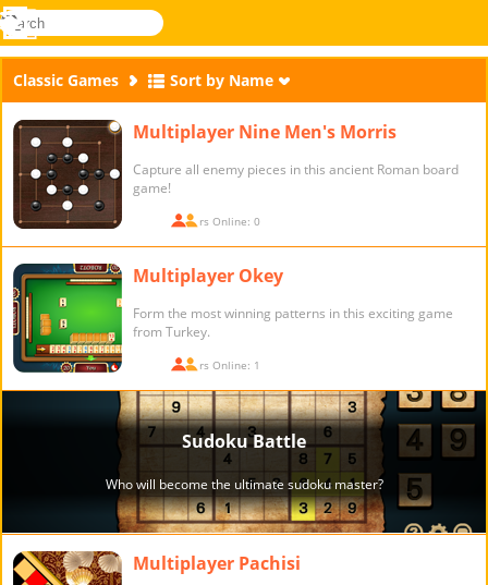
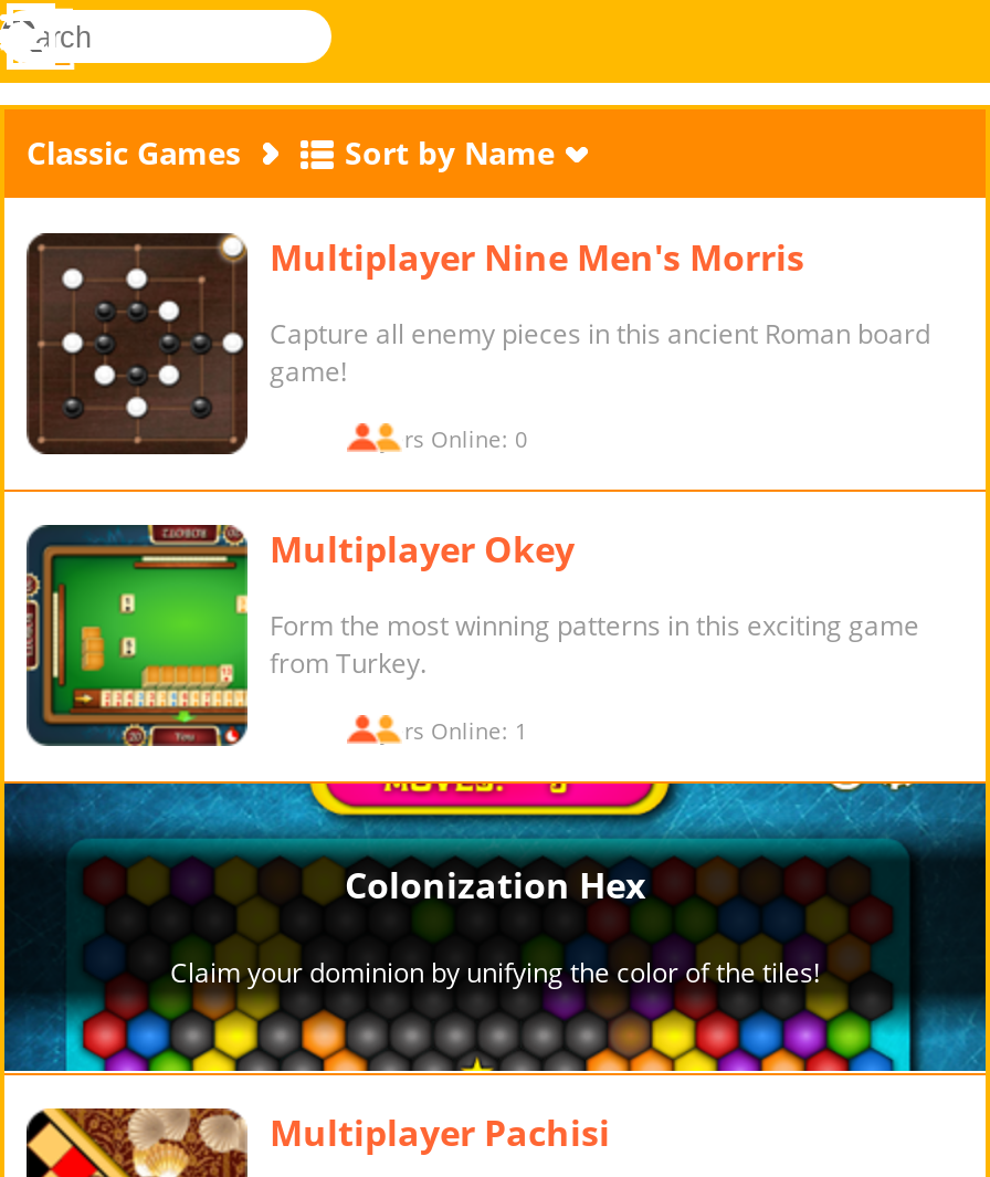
[3,390,485,534] [image] -> [7,781,983,1073] [image]

